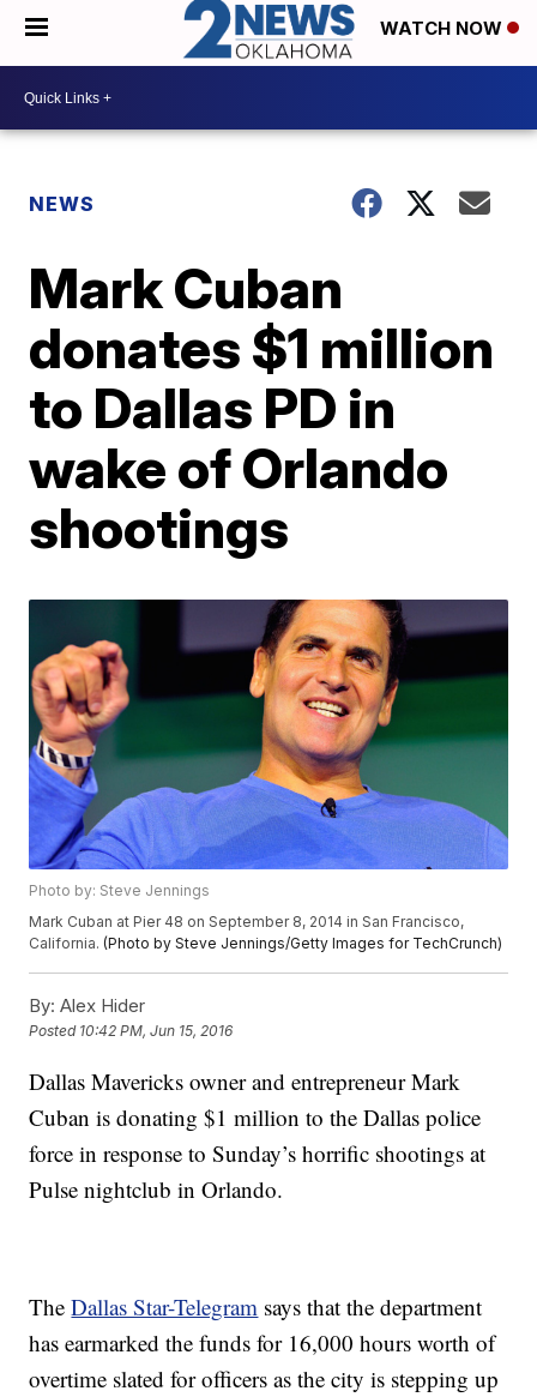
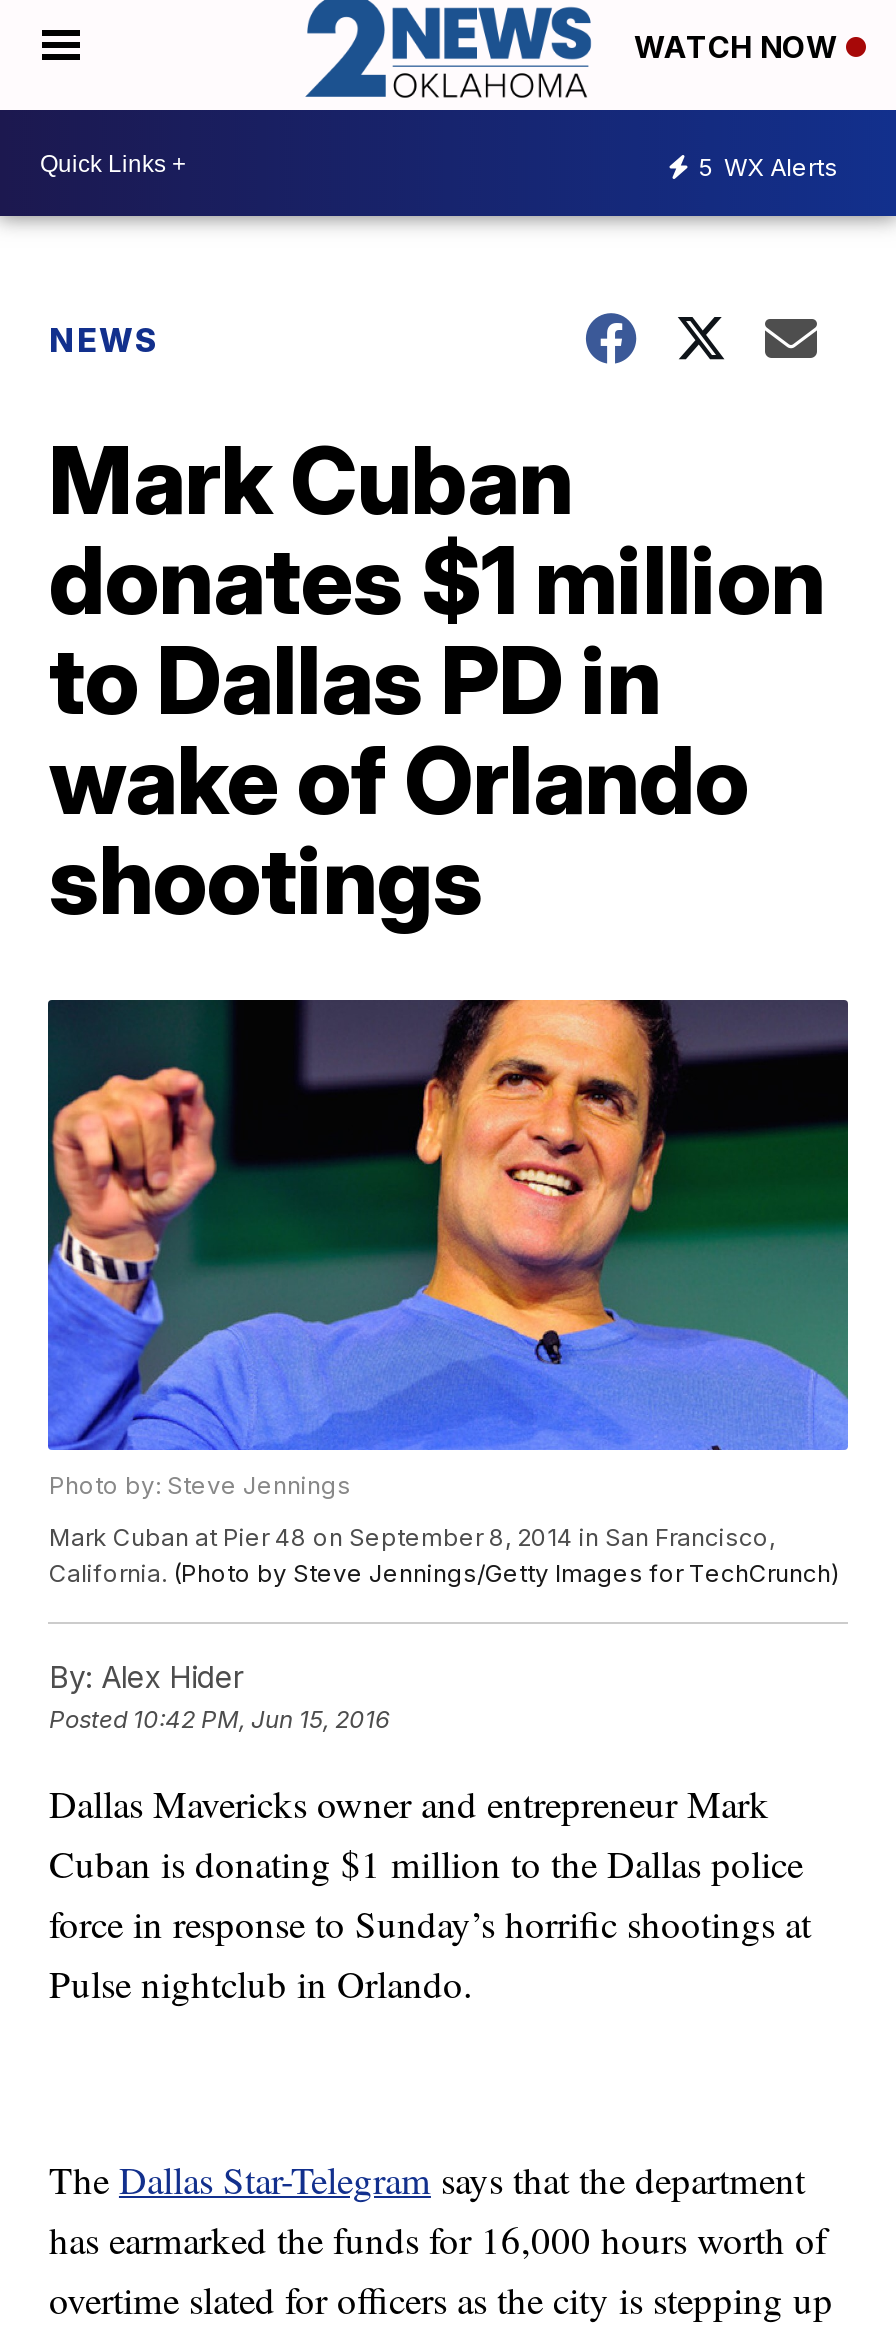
none -> [698,151,838,181] 5 WX Alerts

